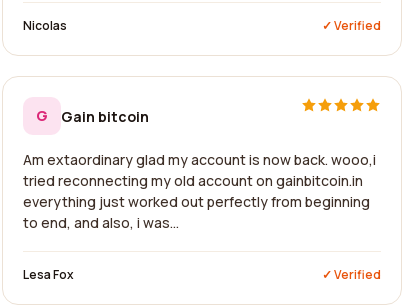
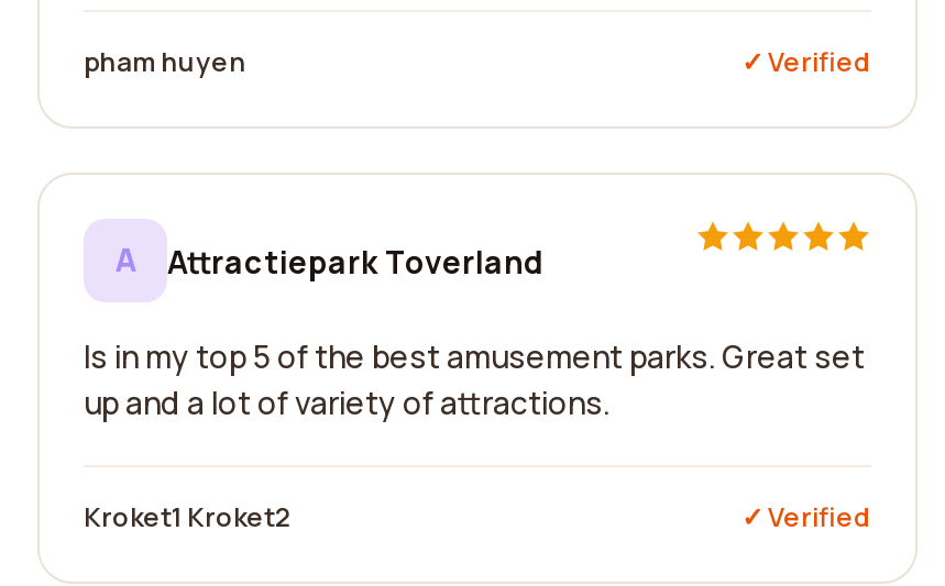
[23,17,67,34] Nicolas -> [84,43,246,80] pham huyen
[36,106,149,125] G | Gain bitcoin -> [116,239,543,281] A | Attractiepark Toverland
[23,150,376,232] Am extaordinary glad my account is now back. wooo,i | tried reconnecting my old account on gainbitcoin.in | everything just worked out perfectly from beginning | to end, and also, i was... -> [84,335,865,423] Is in my top 5 of the best amusement parks. Great set | up and a lot of variety of attractions.
[23,266,74,283] Lesa Fox -> [84,498,293,535] Kroket1 Kroket2

